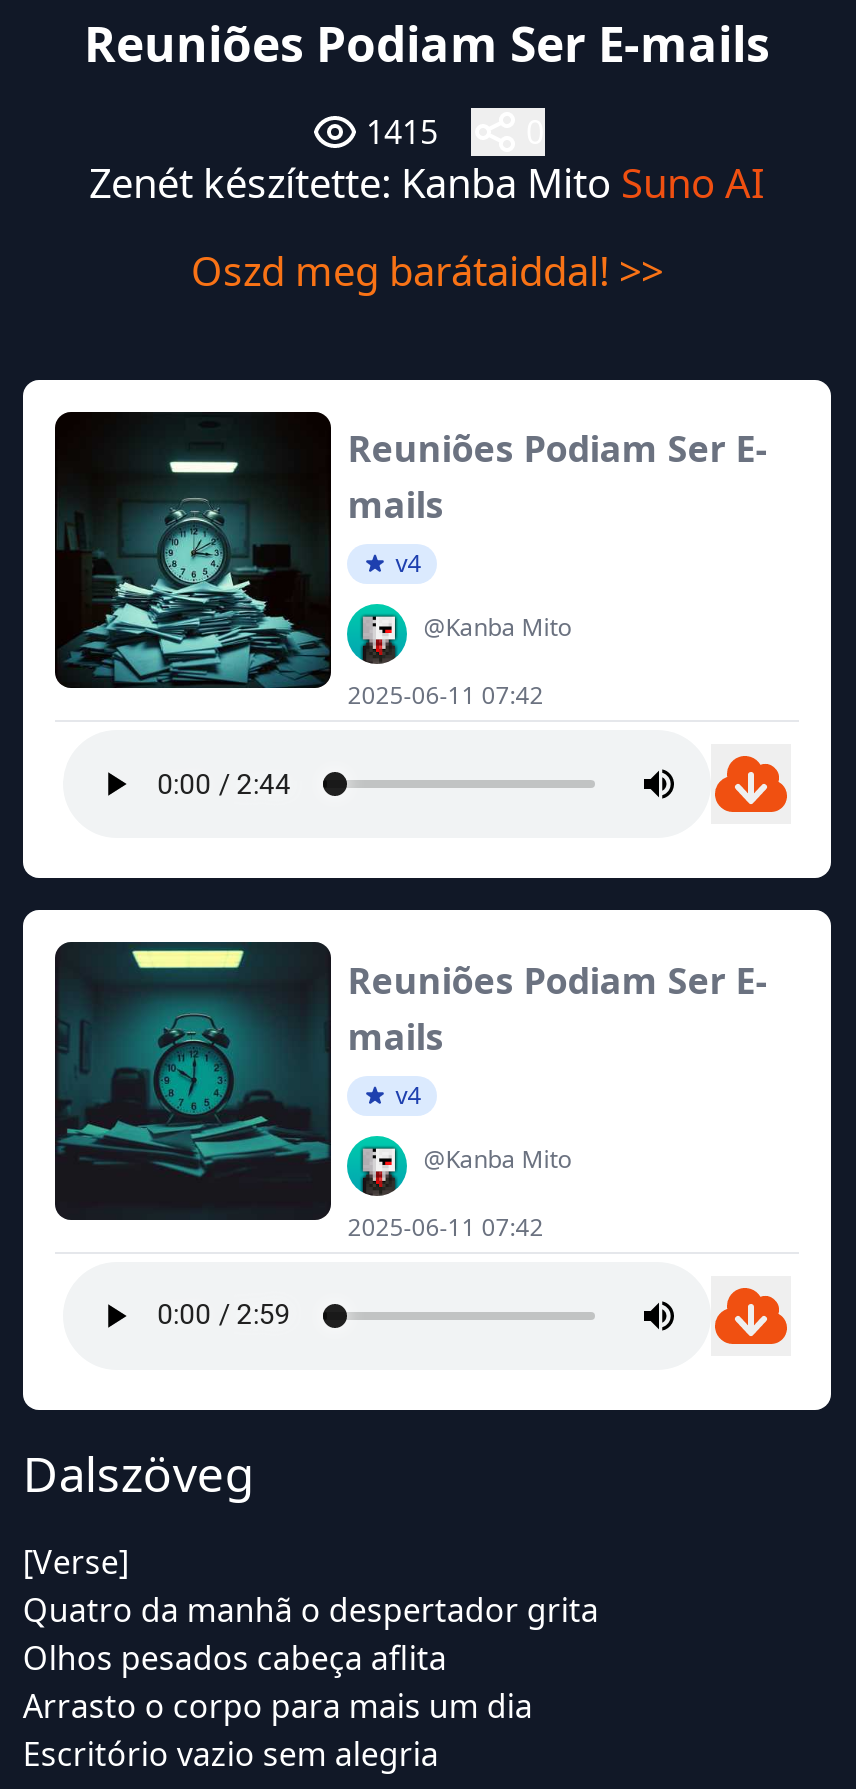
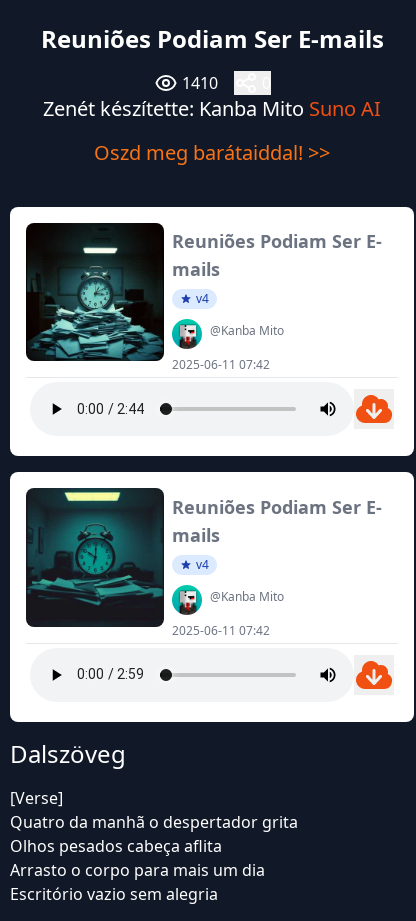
[366,110,438,154] 1415 -> [181,72,217,94] 1410

